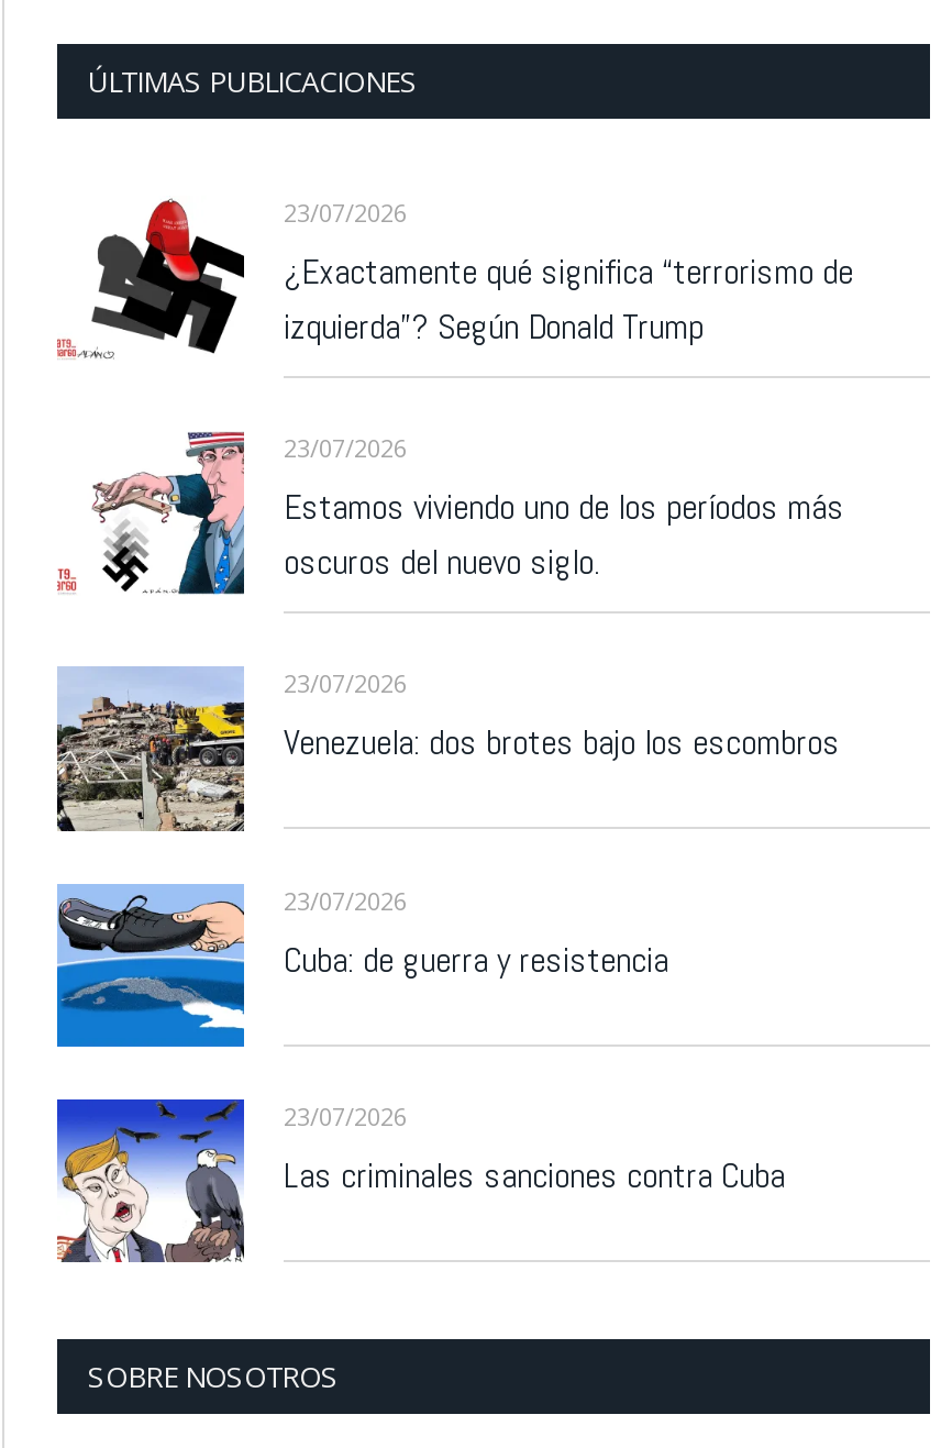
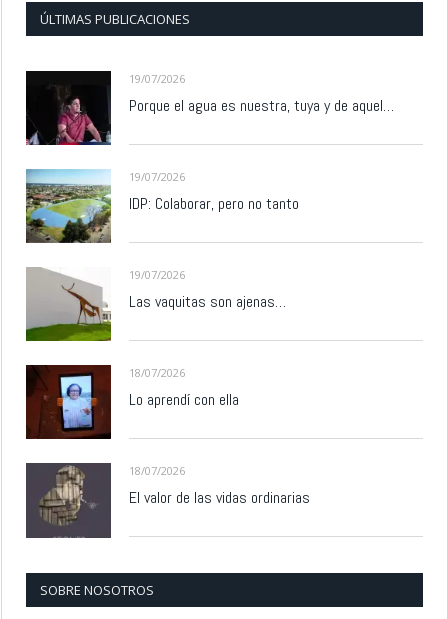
[57,196,853,360] [image] | 23/07/2026 | ¿Exactamente qué significa “terrorismo de | izquierda”? Según Donald Trump -> [25,70,394,146] [image] | 19/07/2026 | Porque el agua es nuestra, tuya y de aquel…
[57,430,844,597] [image] | 23/07/2026 | Estamos viviendo uno de los períodos más | oscuros del nuevo siglo. -> [25,168,299,244] [image] | 19/07/2026 | IDP: Colaborar, pero no tanto
[55,665,840,834] [image] | 23/07/2026 | Venezuela: dos brotes bajo los escombros -> [26,267,286,342] [image] | 19/07/2026 | Las vaquitas son ajenas…
[55,883,668,1050] [image] | 23/07/2026 | Cuba: de guerra y resistencia -> [25,364,239,440] [image] | 18/07/2026 | Lo aprendí con ella
[55,1098,785,1265] [image] | 23/07/2026 | Las criminales sanciones contra Cuba -> [25,462,310,539] [image] | 18/07/2026 | El valor de las vidas ordinarias

